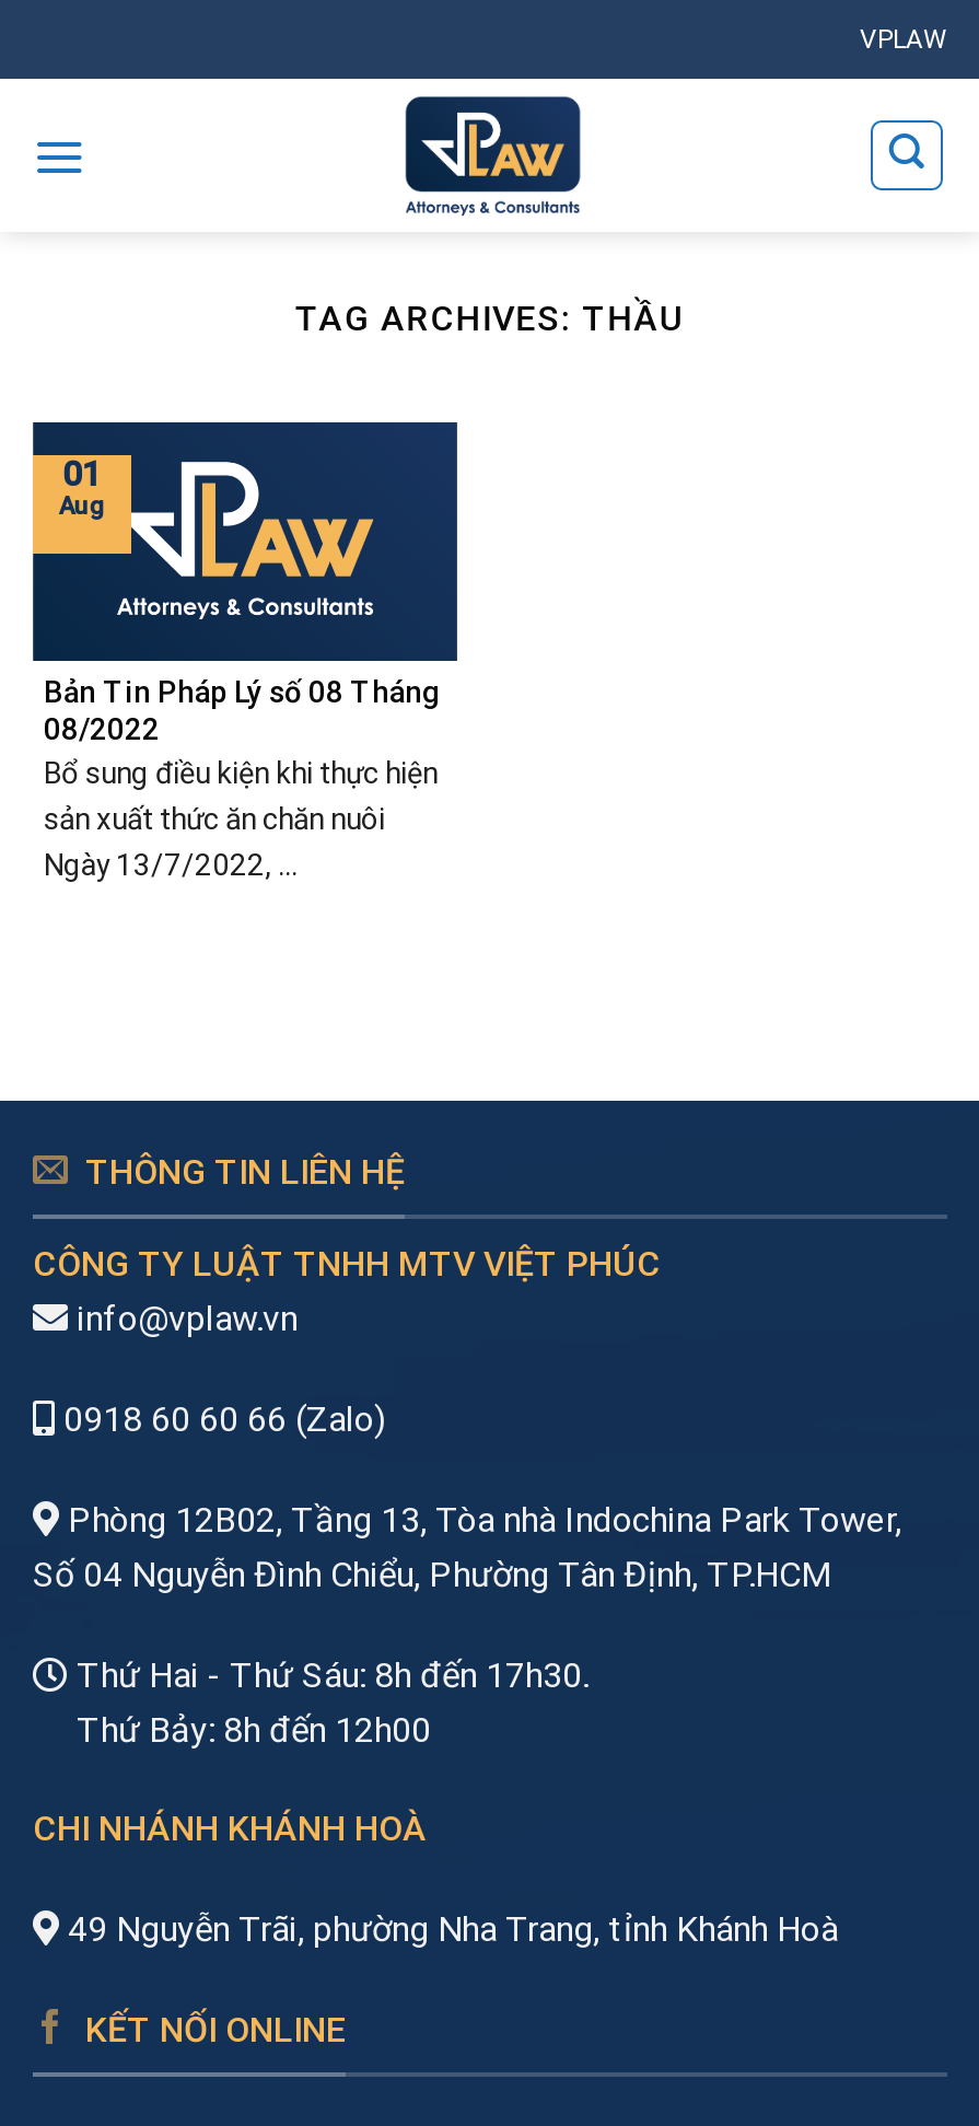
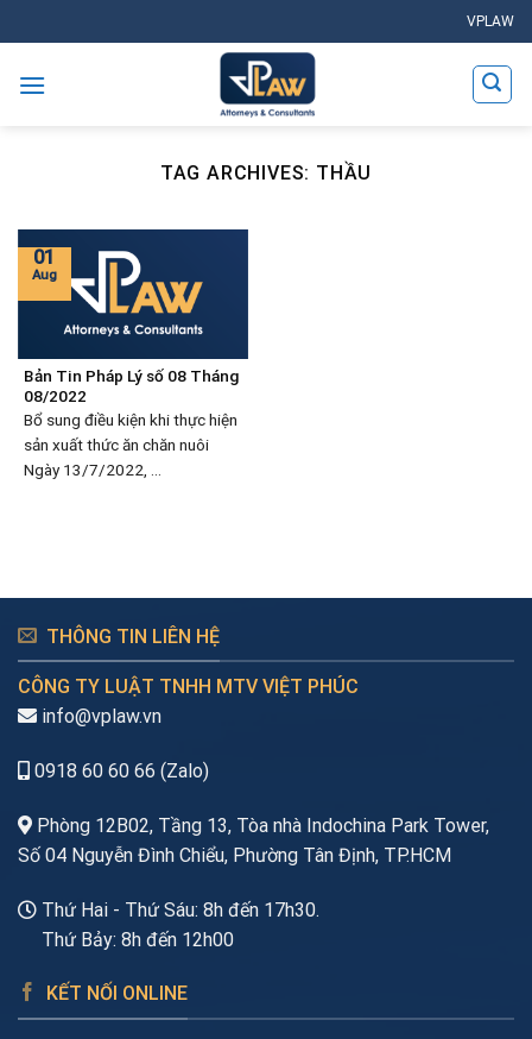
[33,1808,838,1950] CHI NHÁNH KHÁNH HOÀ | 49 Nguyễn Trãi, phường Nha Trang, tỉnh Khánh Hoà -> none

